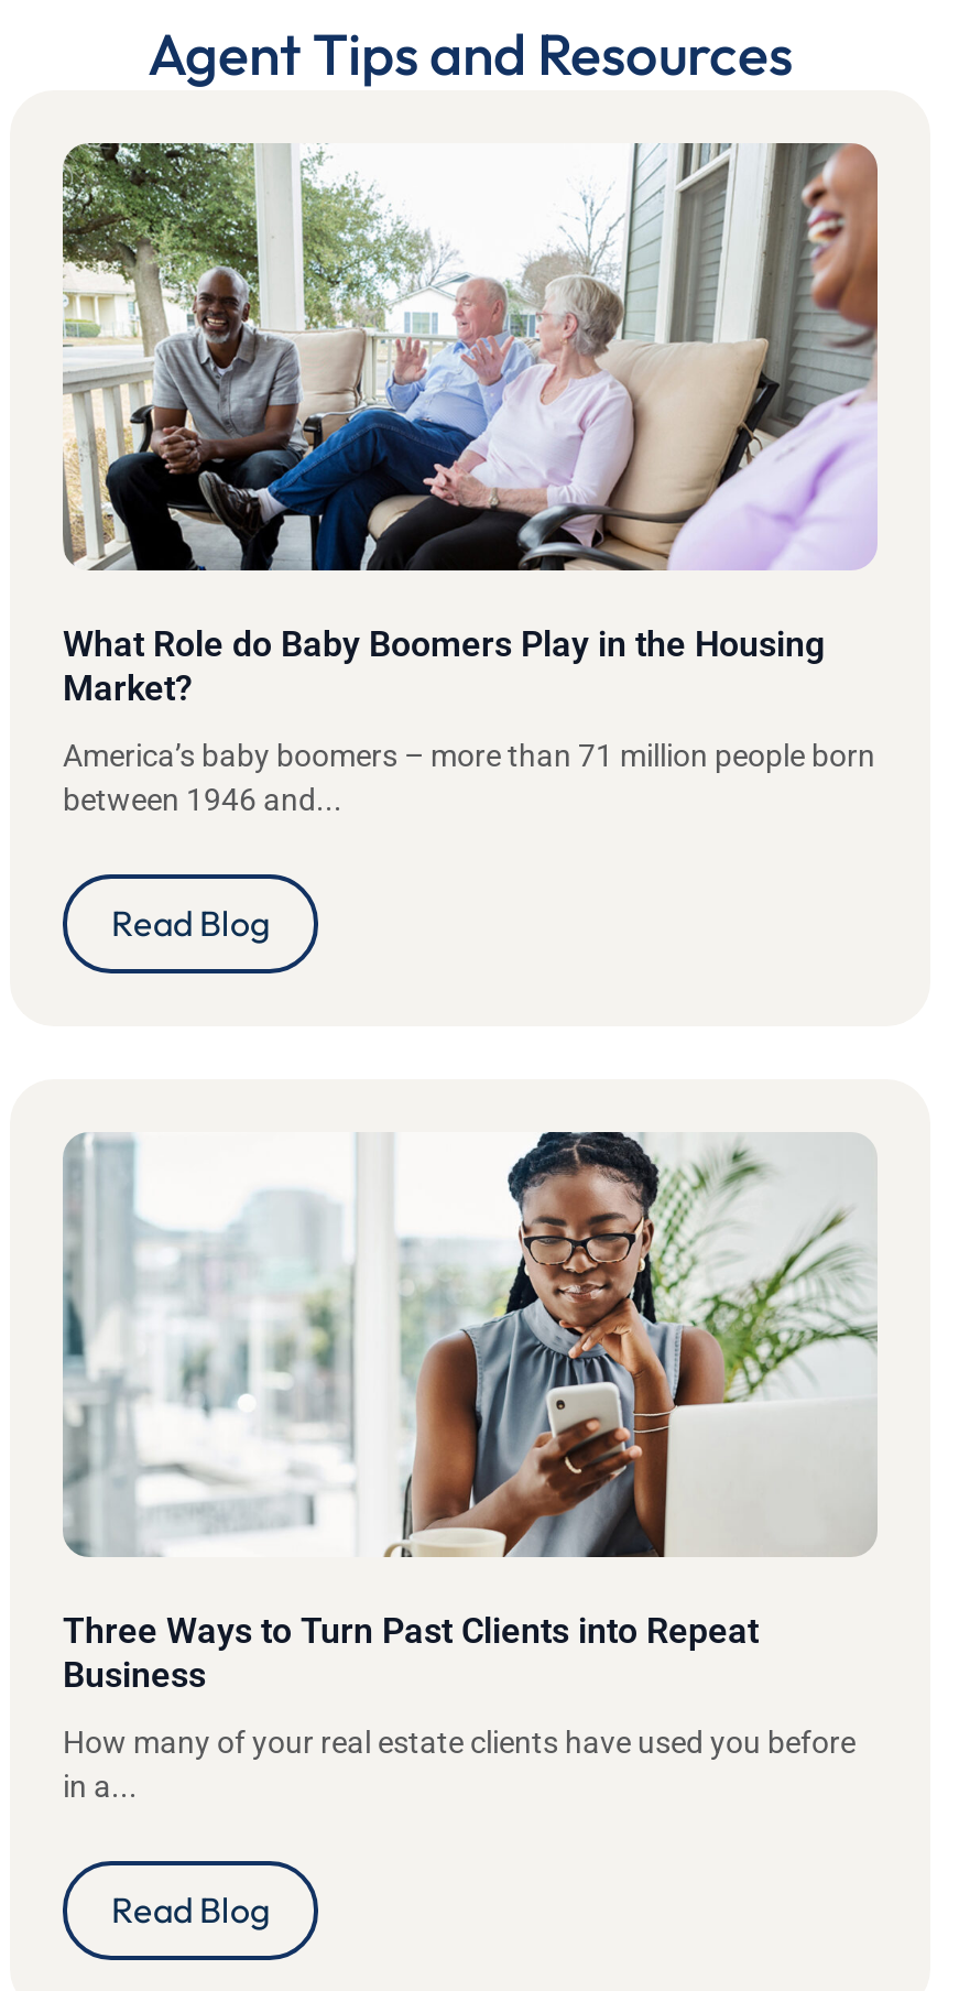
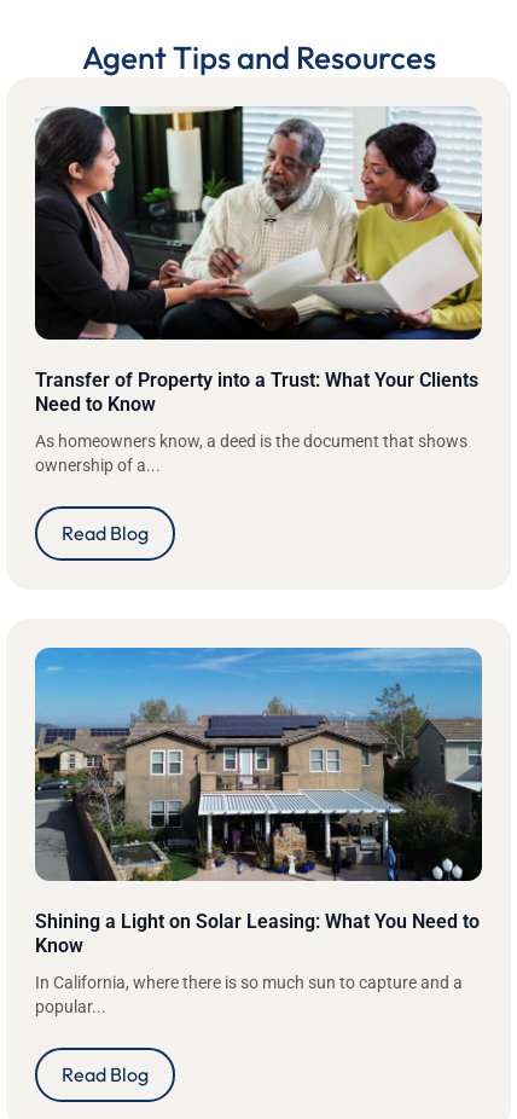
[61,140,880,709] [image] | What Role do Baby Boomers Play in the Housing | Market? -> [34,105,483,416] [image] | Transfer of Property into a Trust: What Your Clients | Need to Know
[63,737,875,816] America’s baby boomers – more than 71 million people born | between 1946 and... -> [35,431,467,475] As homeowners know, a deed is the document that shows | ownership of a...
[63,1129,878,1696] [image] | Three Ways to Turn Past Clients into Repeat | Business -> [34,647,483,957] [image] | Shining a Light on Solar Leasing: What You Need to | Know
[63,1725,856,1804] How many of your real estate clients have used you before | in a... -> [35,973,463,1017] In California, where there is so much sun to capture and a | popular...

